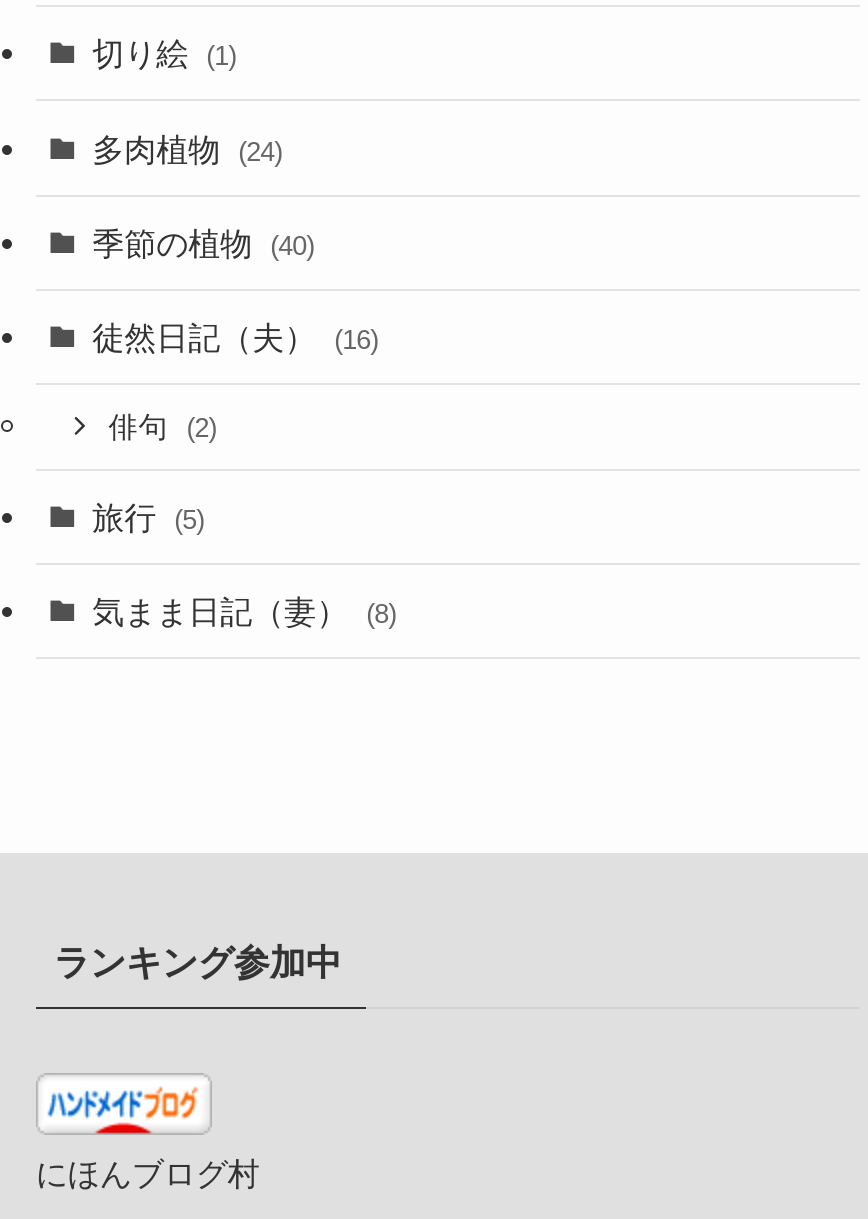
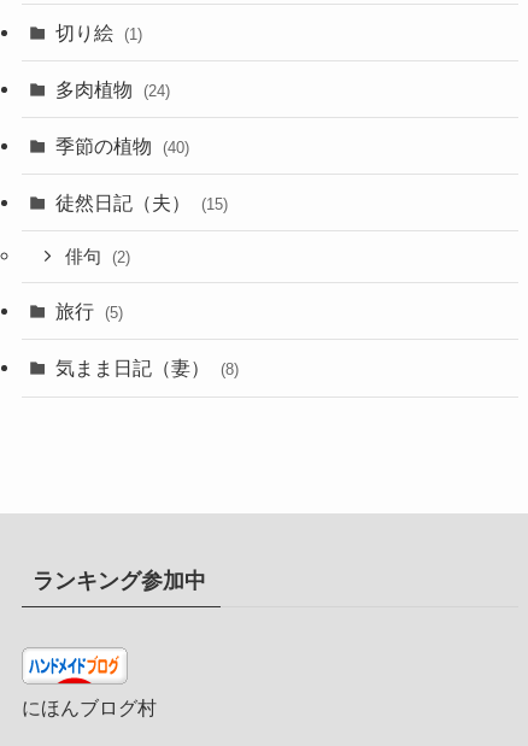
[92,319,378,355] 徒然日記（夫） (16) -> [56,192,228,214] 徒然日記（夫） (15)

